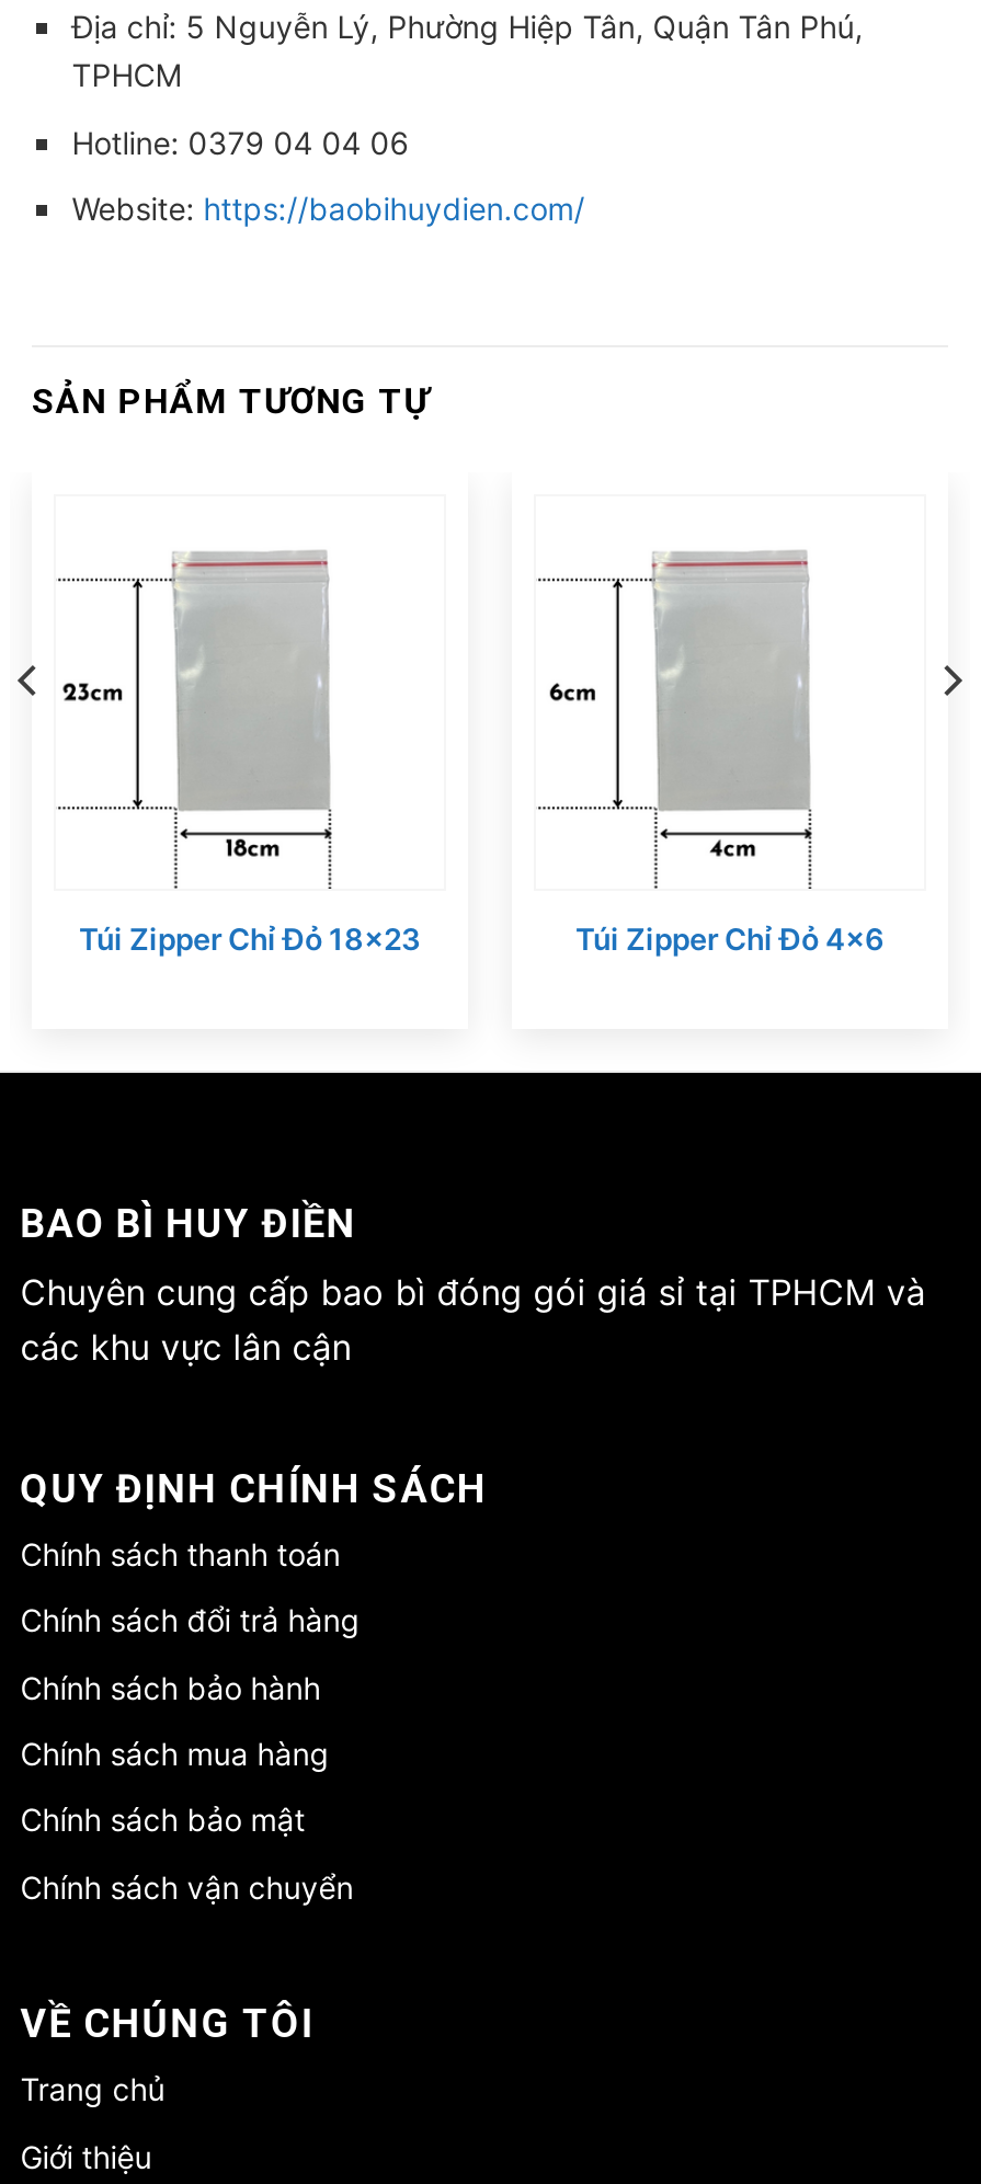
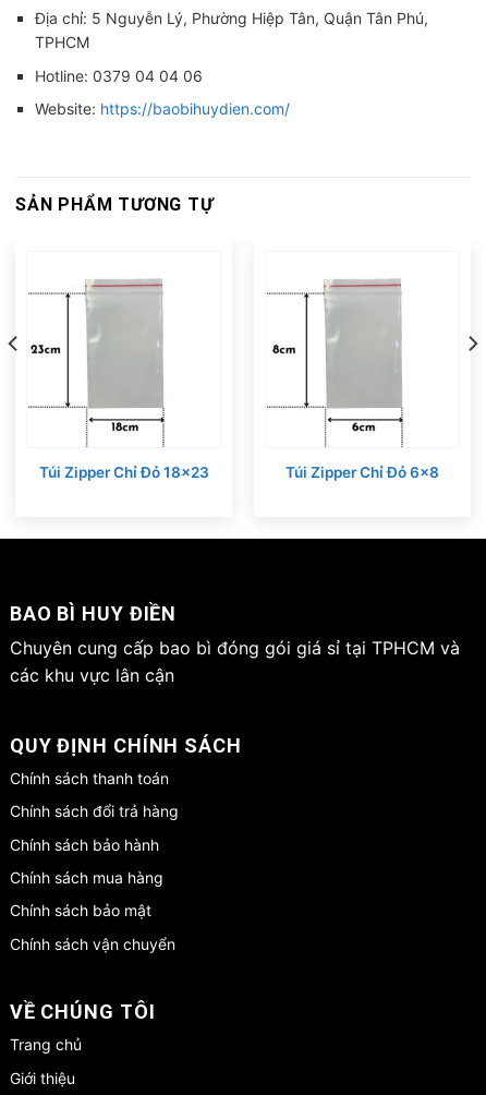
[575,921,885,956] Túi Zipper Chỉ Đỏ 4×6 -> [285,463,439,481] Túi Zipper Chỉ Đỏ 6×8

